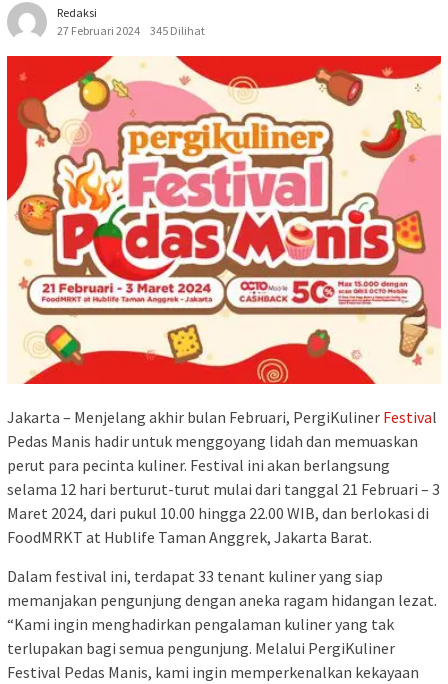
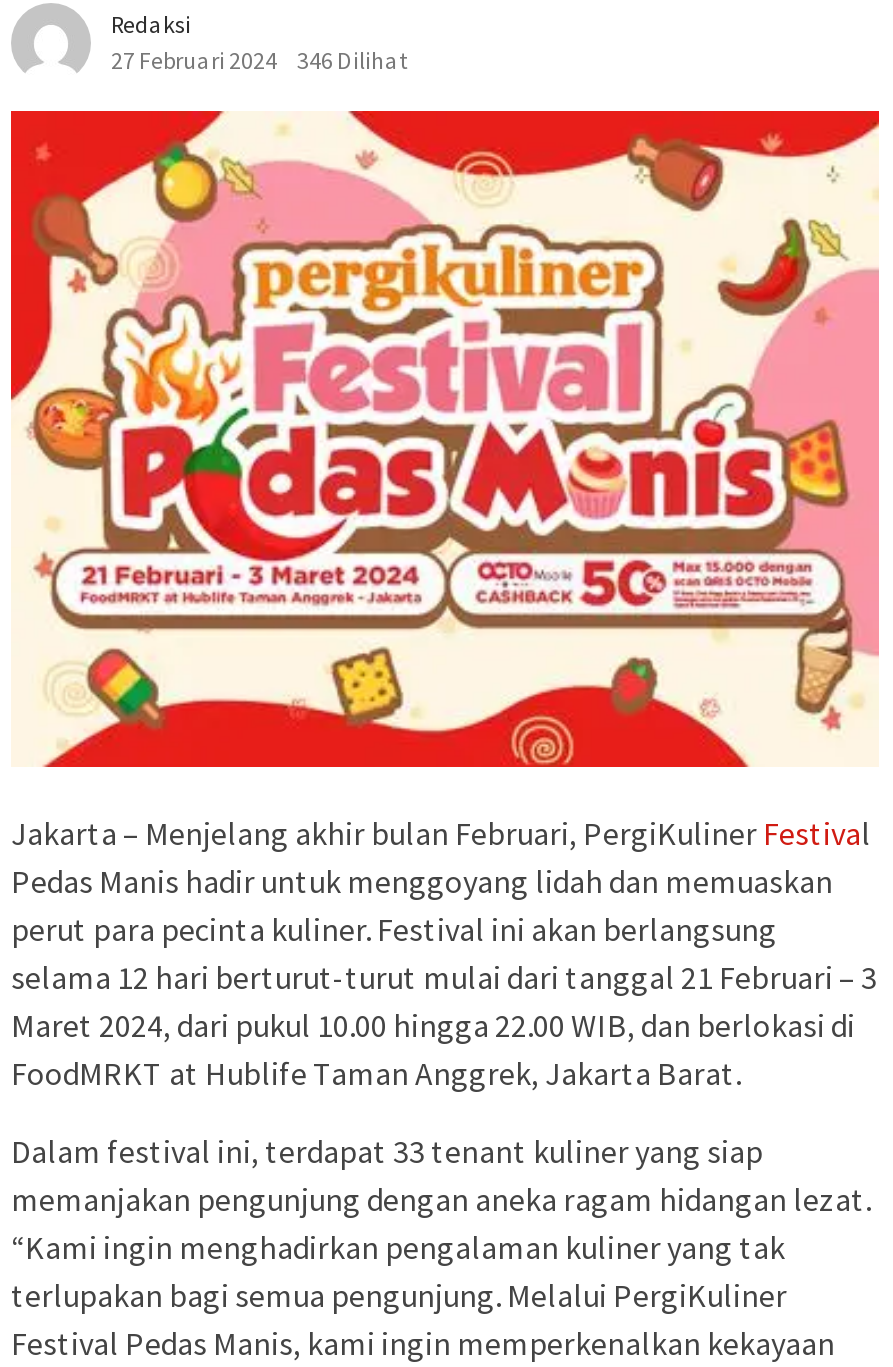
[57,23,205,38] 27 Februari 2024 345 Dilihat -> [111,46,407,76] 27 Februari 2024 346 Dilihat

